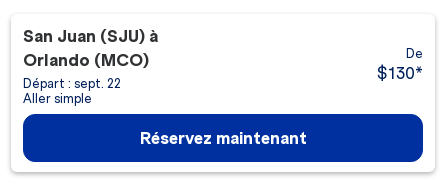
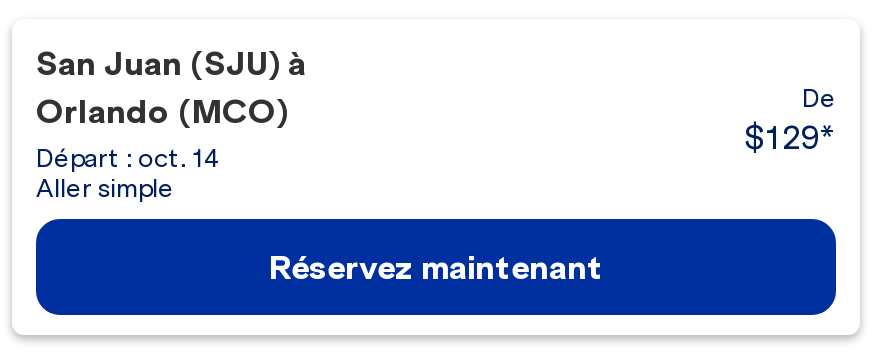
[377,62,423,82] $130* -> [744,116,836,156] $129*
[23,76,121,91] Départ : sept. 22 -> [36,143,222,173] Départ : oct. 14

